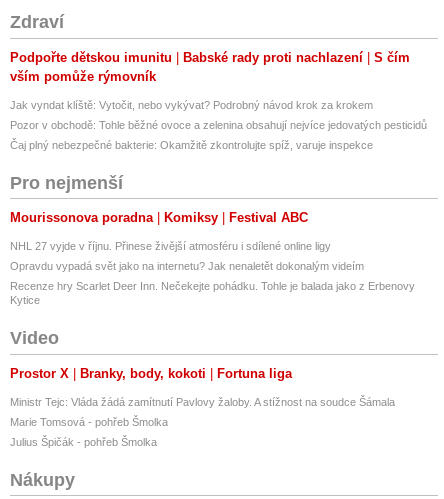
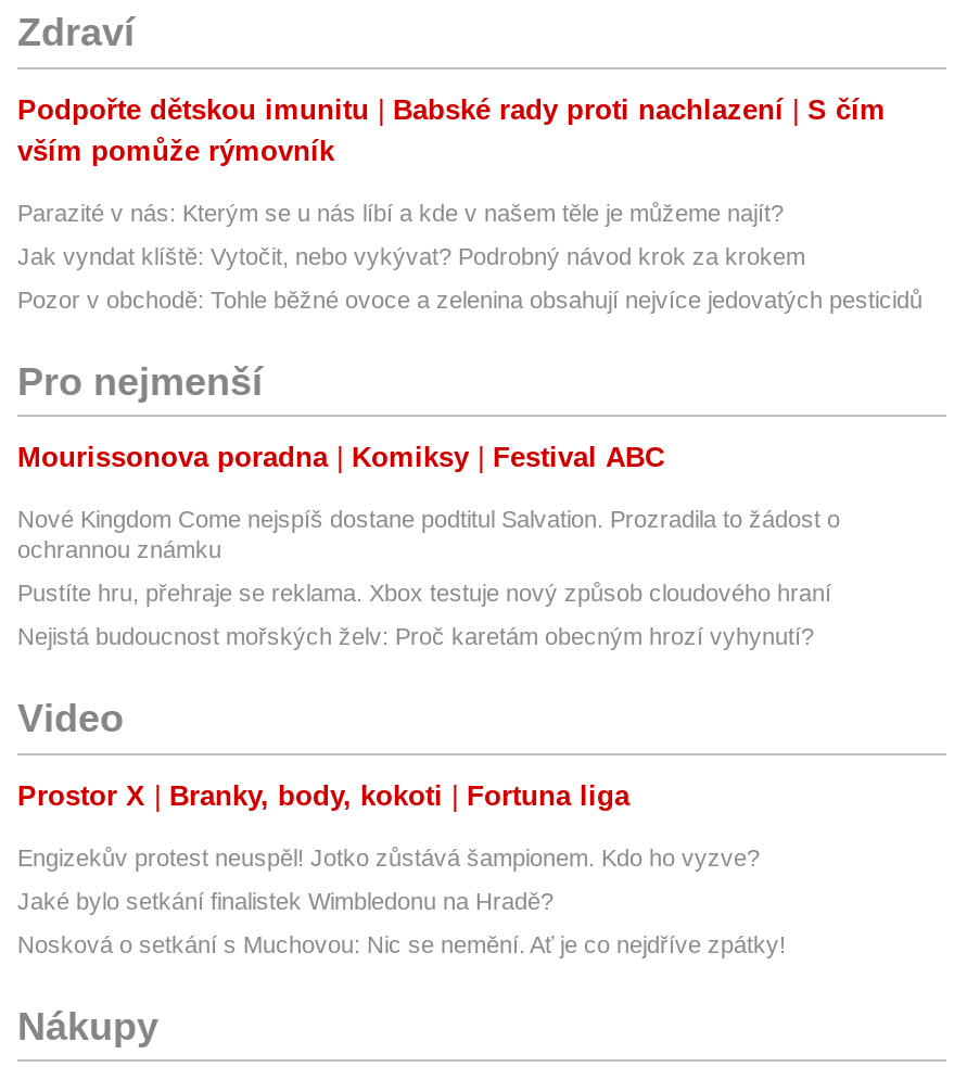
none -> [17,199,784,225] Parazité v nás: Kterým se u nás líbí a kde v našem těle je můžeme najít?
moved [10,99,427,131] -> [17,243,923,312]: Jak vyndat klíště: Vytočit, nebo vykývat? Podrobný návod krok za krokem | Pozor v obchodě: Tohle běžné ovoce a zelenina obsahují nejvíce jedovatých pesticidů
[10,139,373,151] Čaj plný nebezpečné bakterie: Okamžitě zkontrolujte spíž, varuje inspekce -> none
[10,240,331,252] NHL 27 vyjde v říjnu. Přinese živější atmosféru i sdílené online ligy -> [17,506,840,563] Nové Kingdom Come nejspíš dostane podtitul Salvation. Prozradila to žádost o | ochrannou známku
[10,260,364,272] Opravdu vypadá svět jako na internetu? Jak nenaletět dokonalým videím -> [17,580,831,606] Pustíte hru, přehraje se reklama. Xbox testuje nový způsob cloudového hraní
[10,280,415,306] Recenze hry Scarlet Deer Inn. Nečekejte pohádku. Tohle je balada jako z Erbenovy | Kytice -> [17,624,814,650] Nejistá budoucnost mořských želv: Proč karetám obecným hrozí vyhynutí?
[10,396,395,408] Ministr Tejc: Vláda žádá zamítnutí Pavlovy žaloby. A stížnost na soudce Šámala -> [17,844,760,870] Engizekův protest neuspěl! Jotko zůstává šampionem. Kdo ho vyzve?
[10,416,168,428] Marie Tomsová - pohřeb Šmolka -> [17,887,554,914] Jaké bylo setkání finalistek Wimbledonu na Hradě?
[10,436,157,448] Julius Špičák - pohřeb Šmolka -> [17,931,786,957] Nosková o setkání s Muchovou: Nic se nemění. Ať je co nejdříve zpátky!

